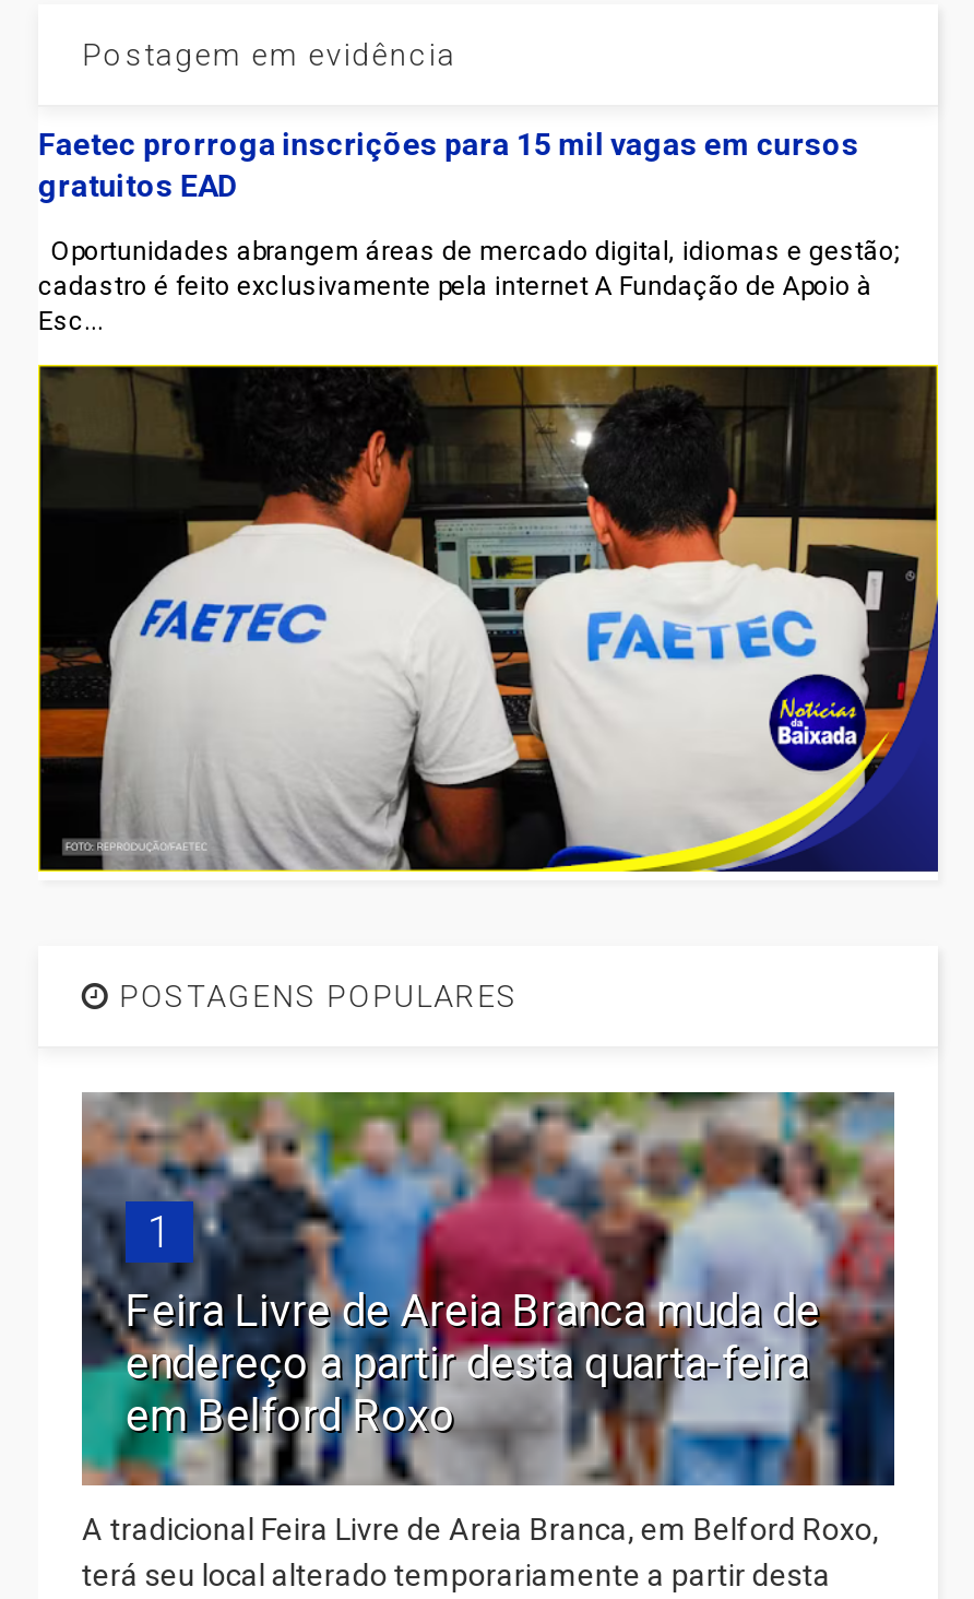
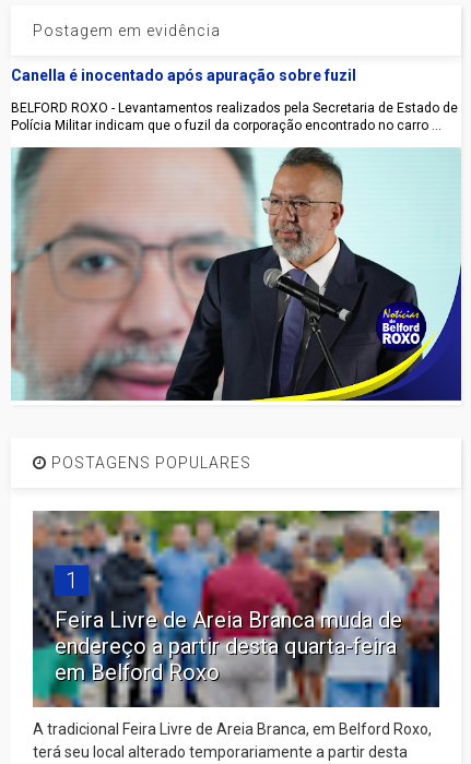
[38,126,859,202] Faetec prorroga inscrições para 15 mil vagas em cursos | gratuitos EAD -> [11,66,356,84] Canella é inocentado após apuração sobre fuzil
[38,235,898,336] Oportunidades abrangem áreas de mercado digital, idiomas e gestão; | cadastro é feito exclusivamente pela internet A Fundação de Apoio à | Esc... -> [11,100,458,133] BELFORD ROXO - Levantamentos realizados pela Secretaria de Estado de | Polícia Militar indicam que o fuzil da corporação encontrado no carro ...
[36,363,940,874] [image] -> [10,147,461,402] [image]

